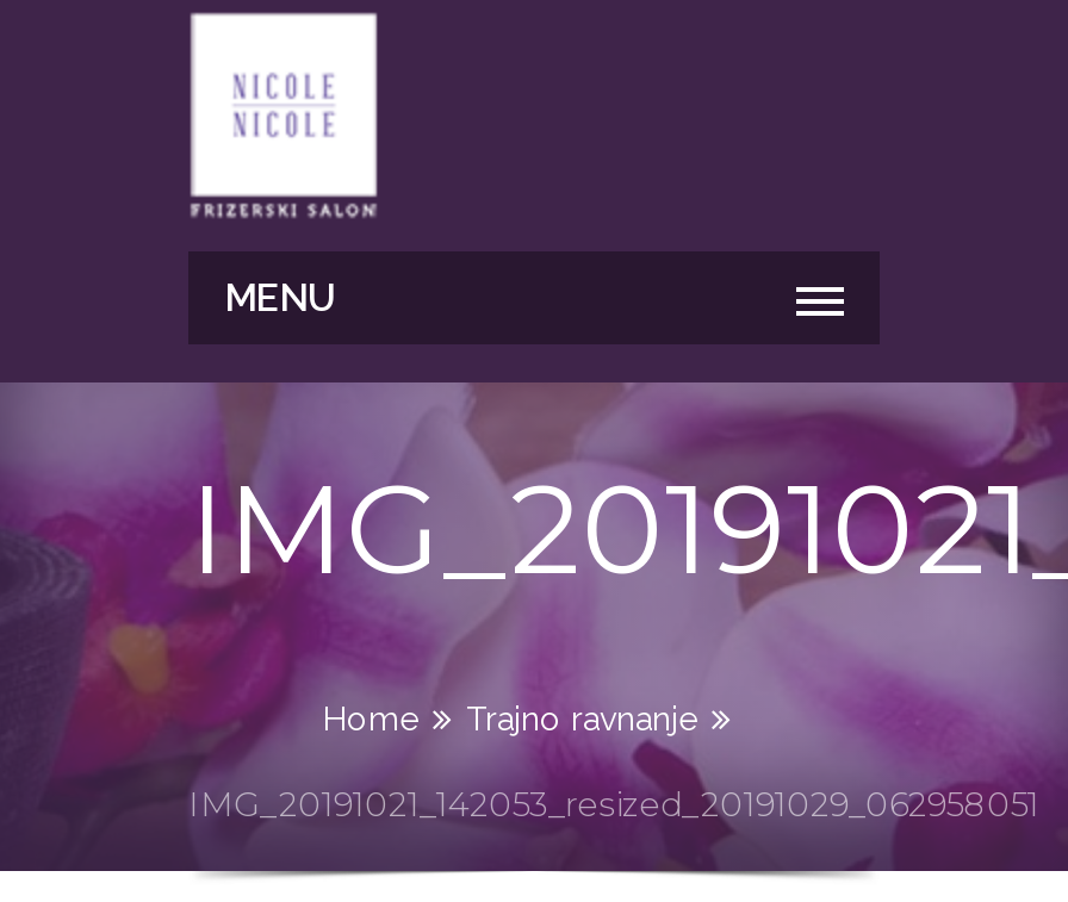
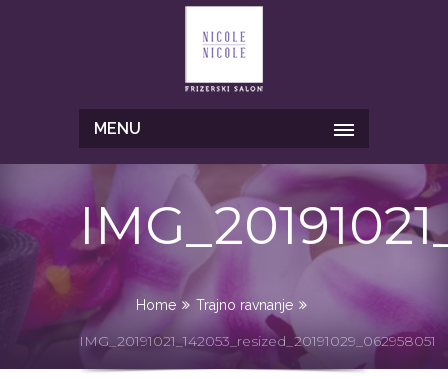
[188,11,379,218] [image] -> none
none -> [184,5,264,92] [image]

